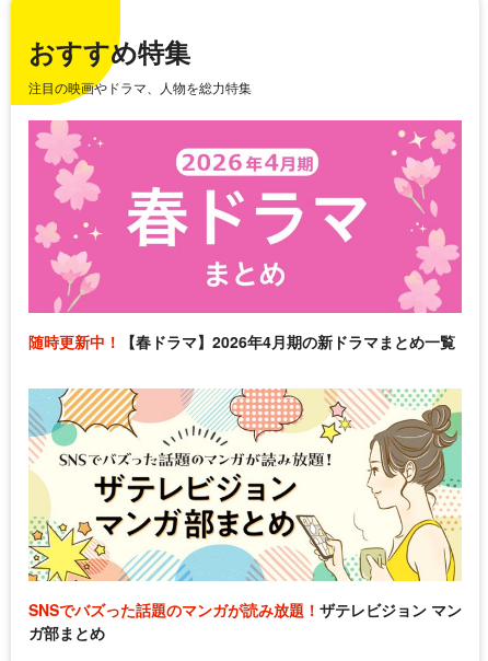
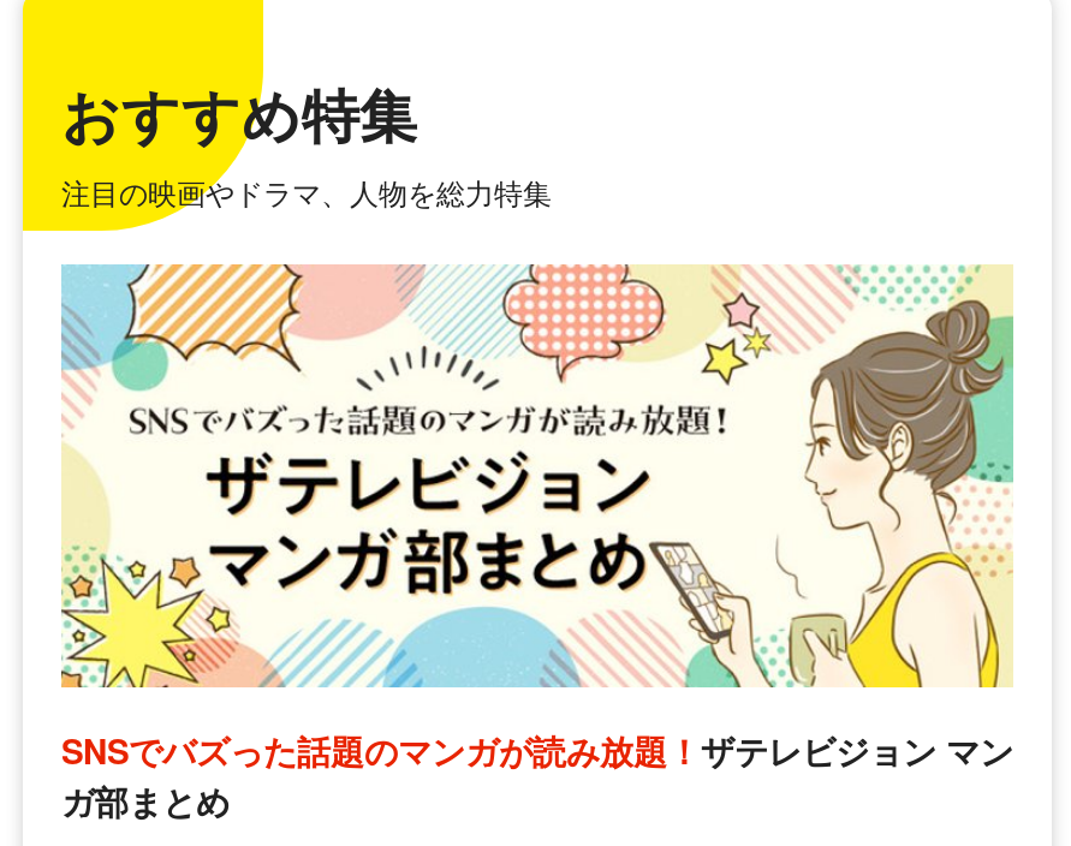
[27,119,463,352] [image] | 随時更新中！【春ドラマ】2026年4月期の新ドラマまとめ一覧 -> none

